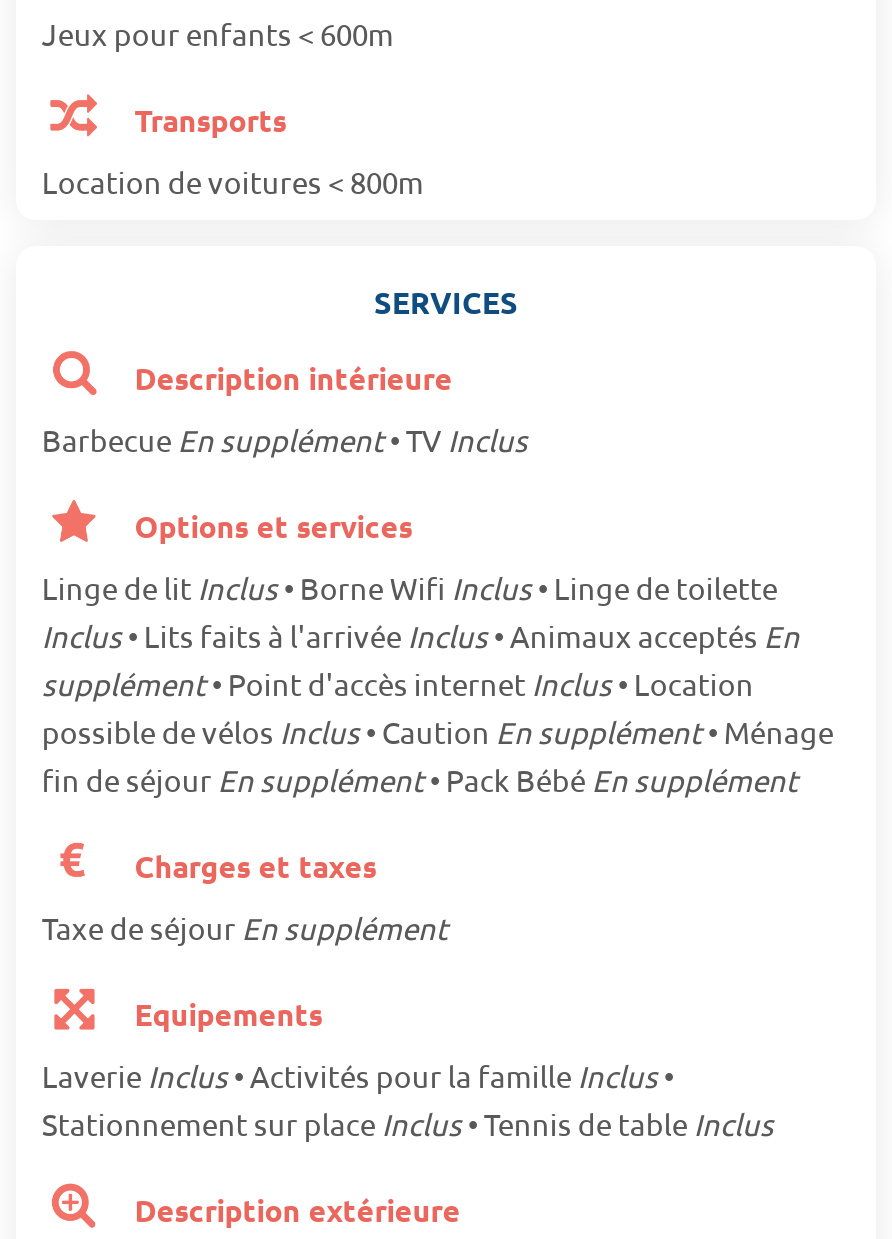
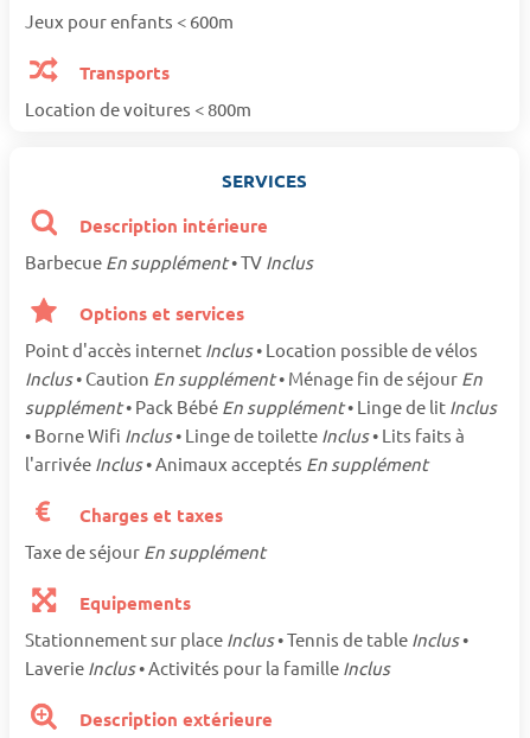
[42,569,834,799] Linge de lit Inclus• Borne Wifi Inclus• Linge de toilette | Inclus• Lits faits à l'arrivée Inclus• Animaux acceptés En | supplément• Point d'accès internet Inclus• Location | possible de vélos Inclus• Caution En supplément• Ménage | fin de séjour En supplément• Pack Bébé En supplément -> [25,339,497,475] Point d'accès internet Inclus • Location possible de vélos | Inclus • Caution En supplément• Ménage fin de séjour En | supplément• Pack Bébé En supplément• Linge de lit Inclus | • Borne Wifi Inclus • Linge de toilette Inclus • Lits faits à | l'arrivée Inclus • Animaux acceptés En supplément
[42,1057,774,1143] Laverie Inclus• Activités pour la famille Inclus• | Stationnement sur place Inclus• Tennis de table Inclus -> [25,628,468,679] Stationnement sur place Inclus• Tennis de table Inclus• | Laverie Inclus• Activités pour la famille Inclus

